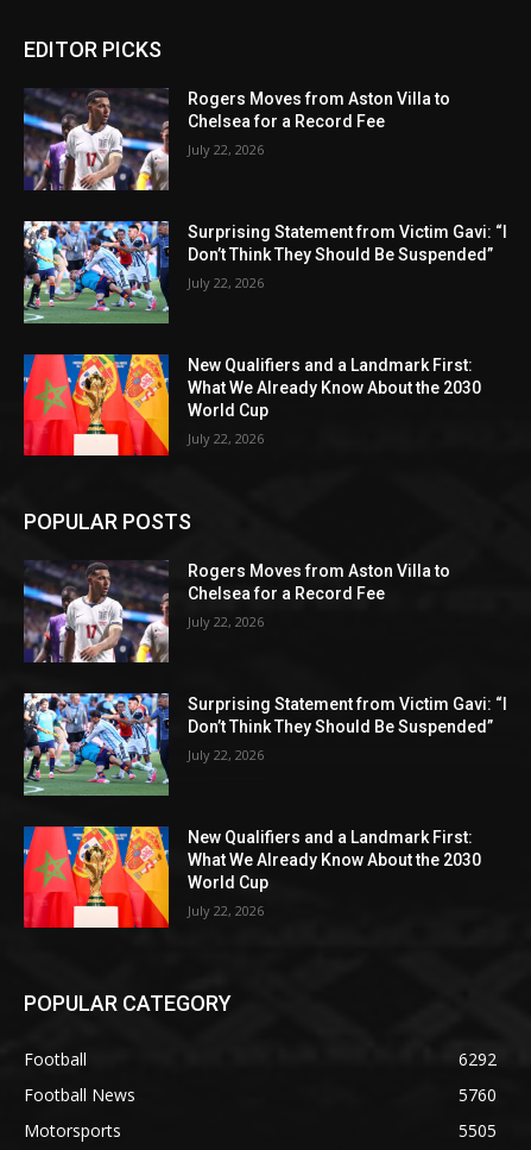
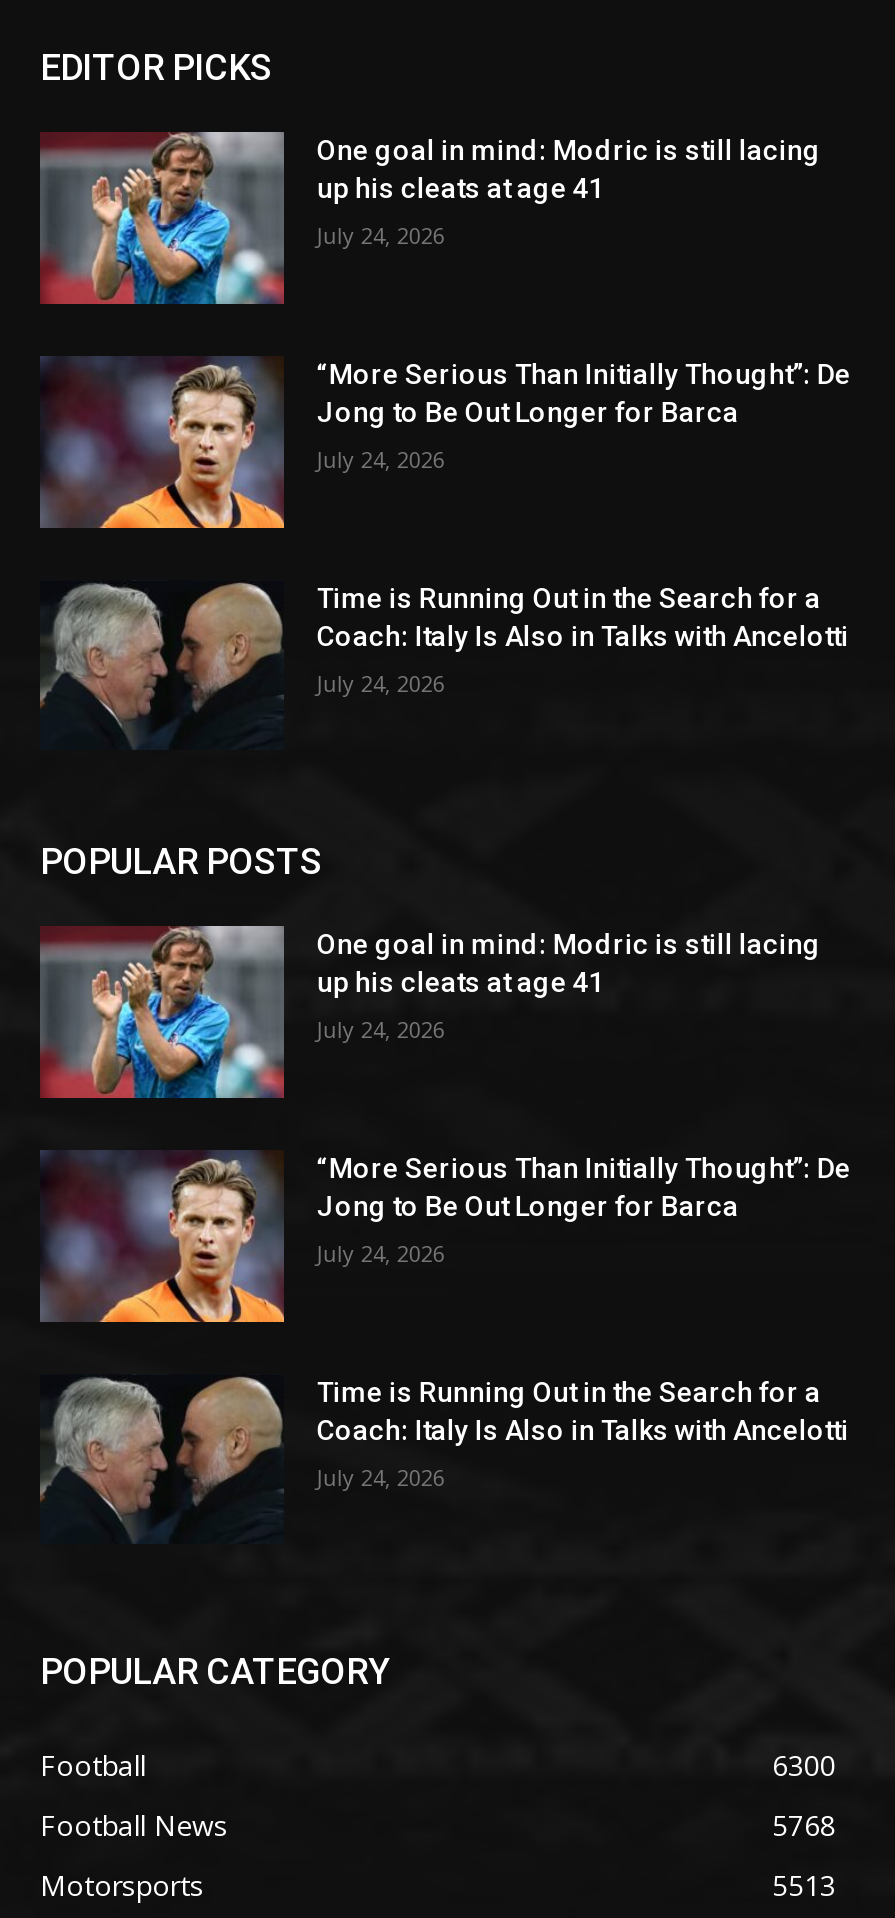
[24,88,451,191] [image] | Rogers Moves from Aston Villa to | Chelsea for a Record Fee -> [38,130,821,306] [image] | One goal in mind: Modric is still lacing | up his cleats at age 41
[188,141,264,159] July 22, 2026 -> [317,221,445,251] July 24, 2026
[23,220,508,325] [image] | Surprising Statement from Victim Gavi: “I | Don’t Think They Should Be Suspended” -> [40,356,851,530] [image] | “More Serious Than Initially Thought”: De | Jong to Be Out Longer for Barca
[188,274,264,291] July 22, 2026 -> [317,444,445,474] July 24, 2026
[23,353,482,457] [image] | New Qualifiers and a Landmark First: | What We Already Know About the 2030 | World Cup -> [38,580,849,750] [image] | Time is Running Out in the Search for a | Coach: Italy Is Also in Talks with Ancelotti
[188,429,264,447] July 22, 2026 -> [317,668,445,698] July 24, 2026
[24,560,451,664] [image] | Rogers Moves from Aston Villa to | Chelsea for a Record Fee -> [38,924,821,1100] [image] | One goal in mind: Modric is still lacing | up his cleats at age 41
[188,613,264,631] July 22, 2026 -> [317,1015,445,1045] July 24, 2026
[23,692,508,797] [image] | Surprising Statement from Victim Gavi: “I | Don’t Think They Should Be Suspended” -> [40,1150,851,1324] [image] | “More Serious Than Initially Thought”: De | Jong to Be Out Longer for Barca
[188,746,264,764] July 22, 2026 -> [317,1238,445,1268] July 24, 2026
[23,825,482,929] [image] | New Qualifiers and a Landmark First: | What We Already Know About the 2030 | World Cup -> [38,1374,849,1544] [image] | Time is Running Out in the Search for a | Coach: Italy Is Also in Talks with Ancelotti
[188,901,264,919] July 22, 2026 -> [317,1462,445,1492] July 24, 2026
[459,1048,497,1071] 6292 -> [772,1747,836,1785] 6300
[459,1084,497,1107] 5760 -> [772,1807,836,1845] 5768
[459,1120,497,1142] 5505 -> [772,1867,836,1905] 5513

